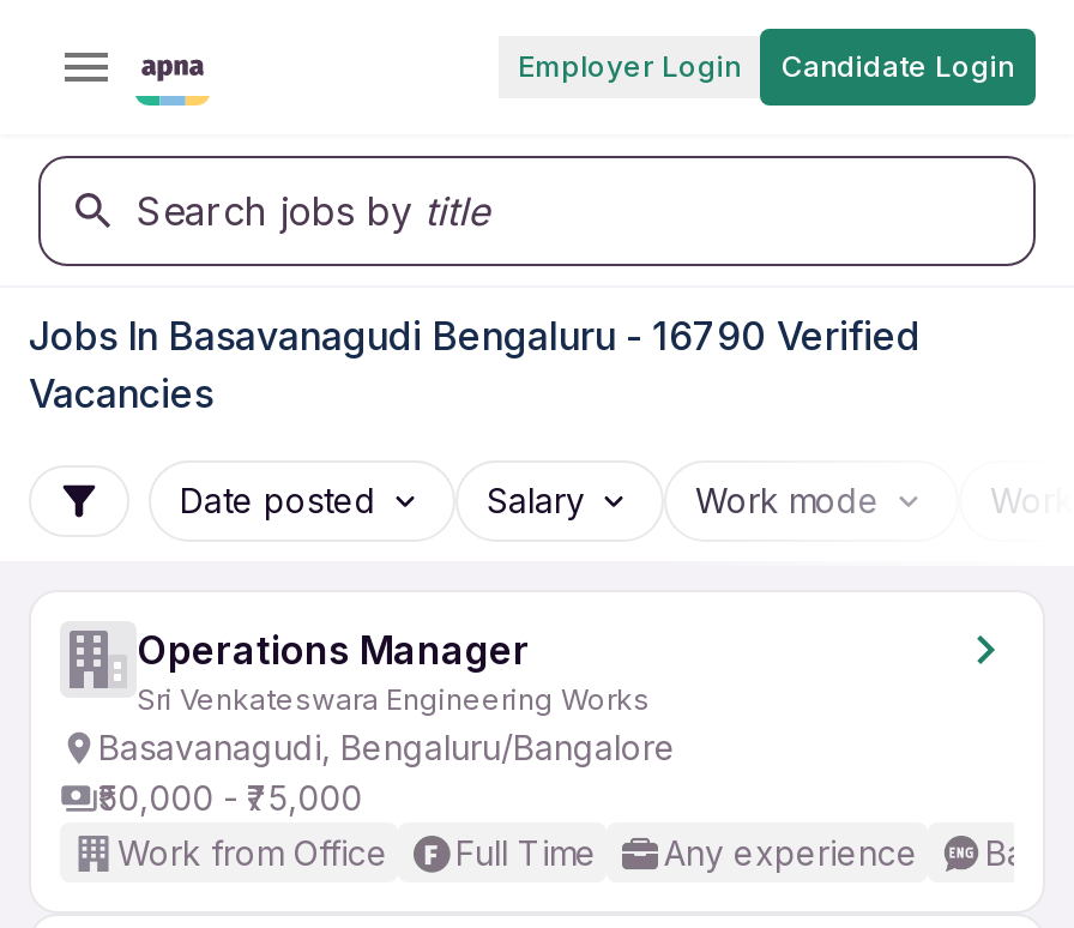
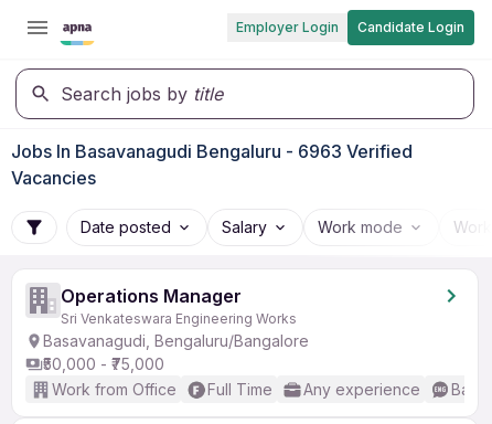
[29,312,921,360] Jobs In Basavanagudi Bengaluru - 16790 Verified -> [11,140,413,162] Jobs In Basavanagudi Bengaluru - 6963 Verified

